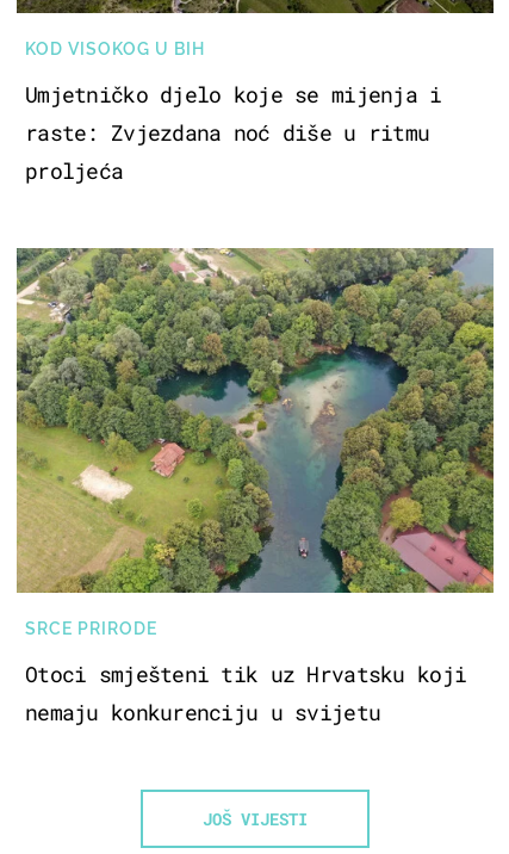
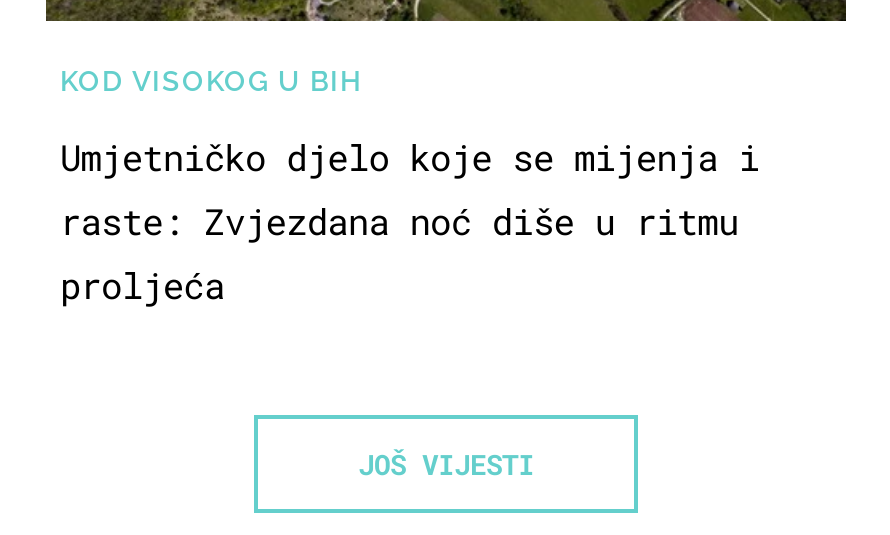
[15,247,495,727] [image] | SRCE PRIRODE | Otoci smješteni tik uz Hrvatsku koji | nemaju konkurenciju u svijetu -> none

